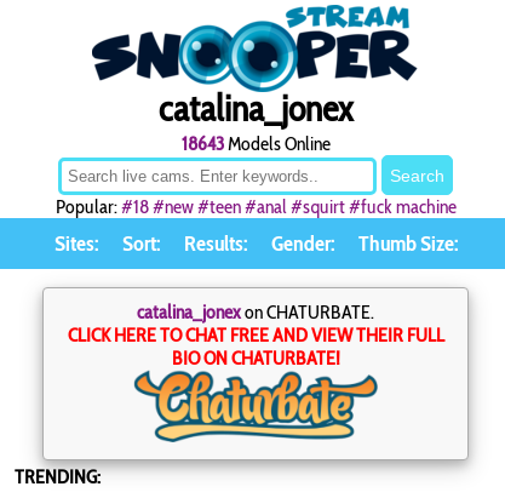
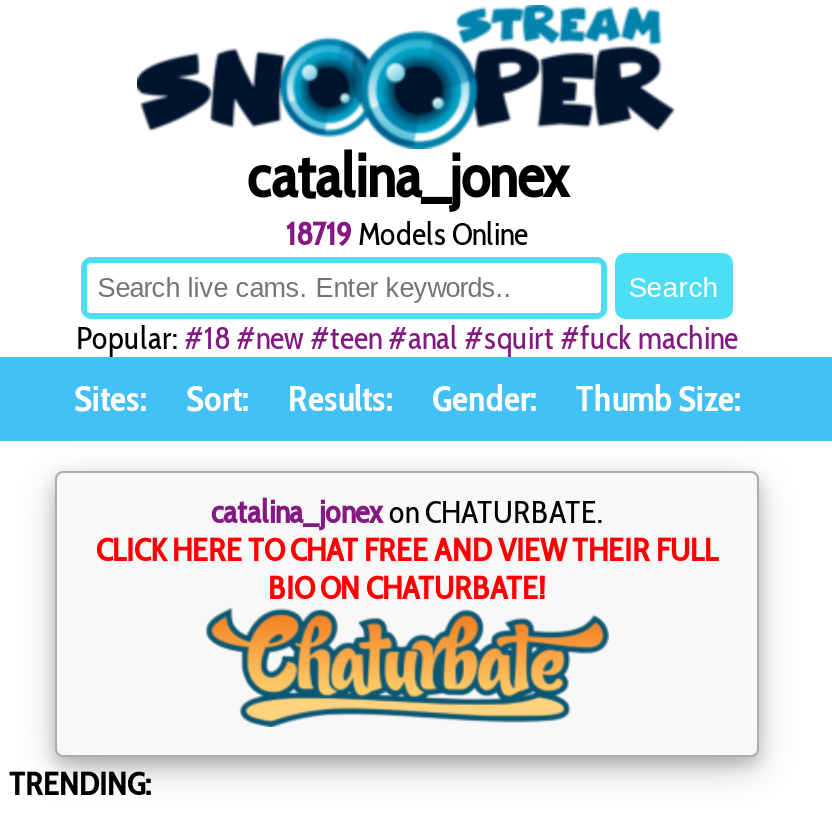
[181,132,330,155] 18643 Models Online -> [286,215,528,253] 18719 Models Online

